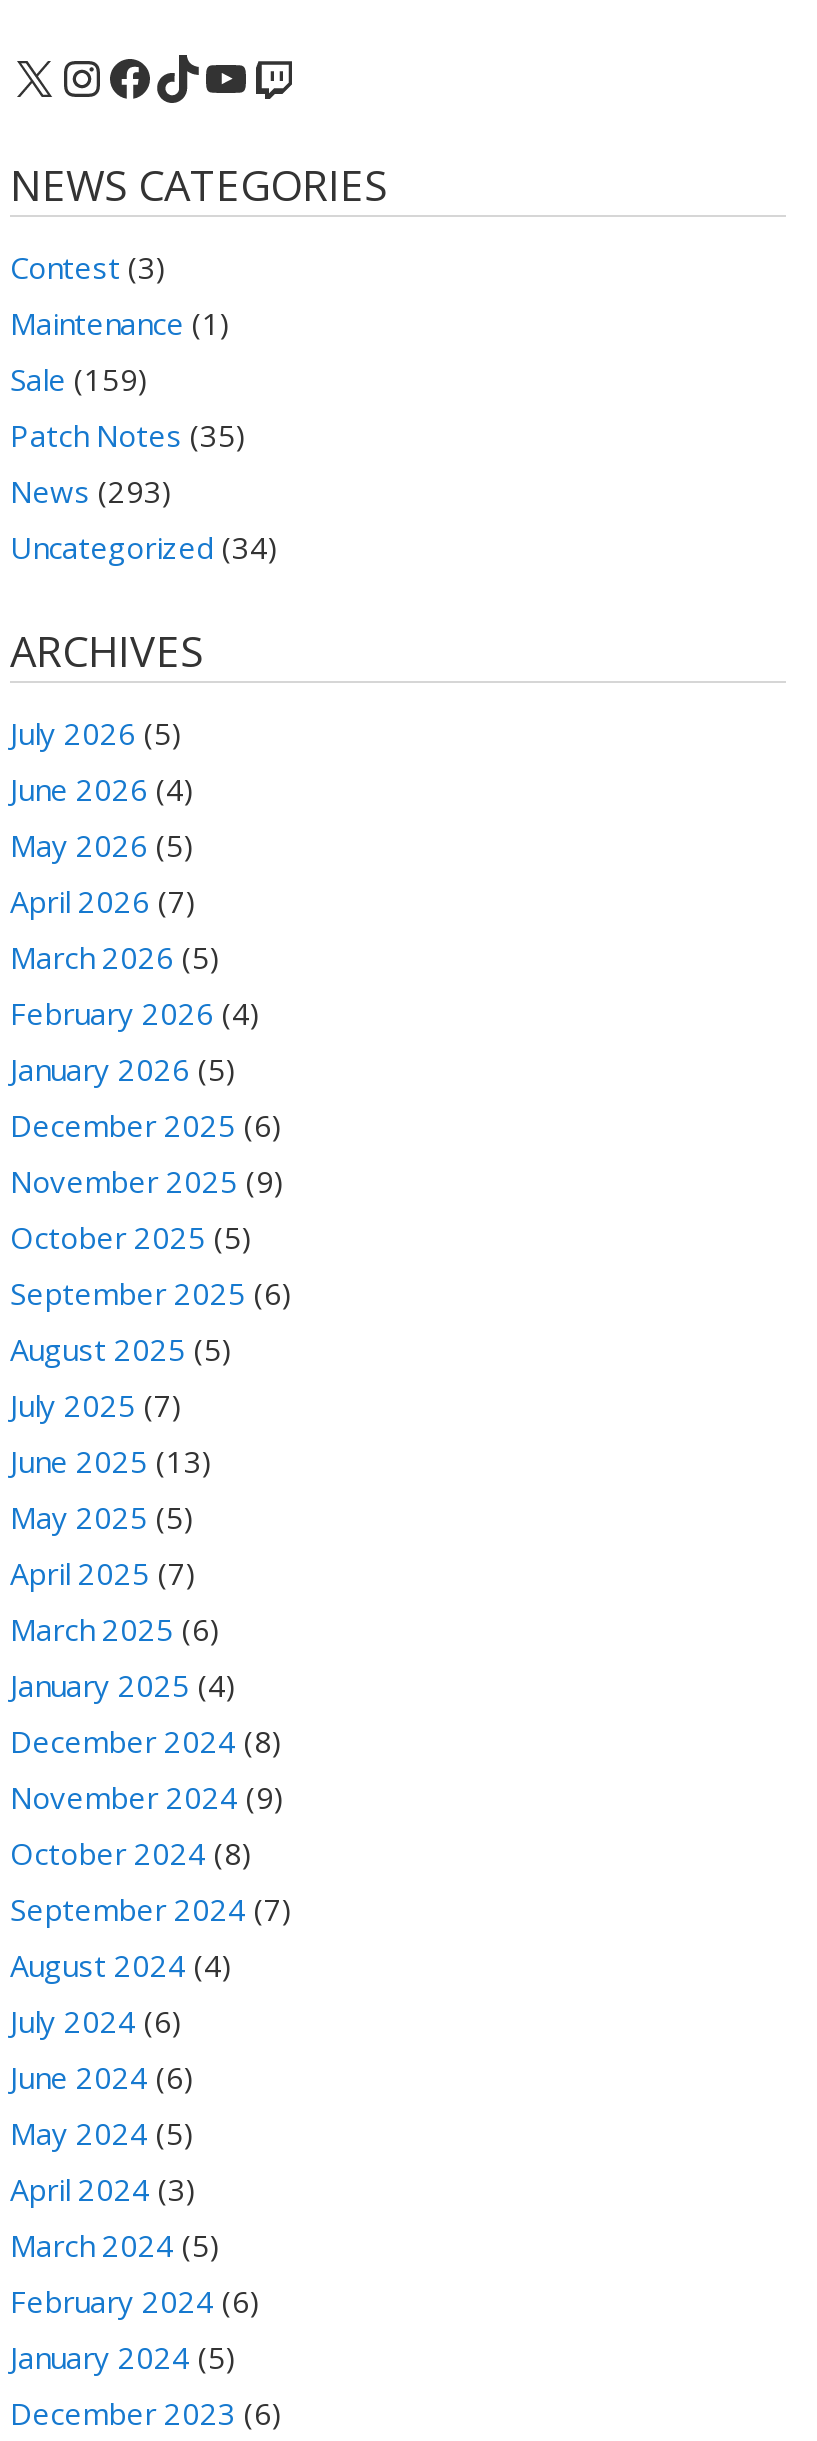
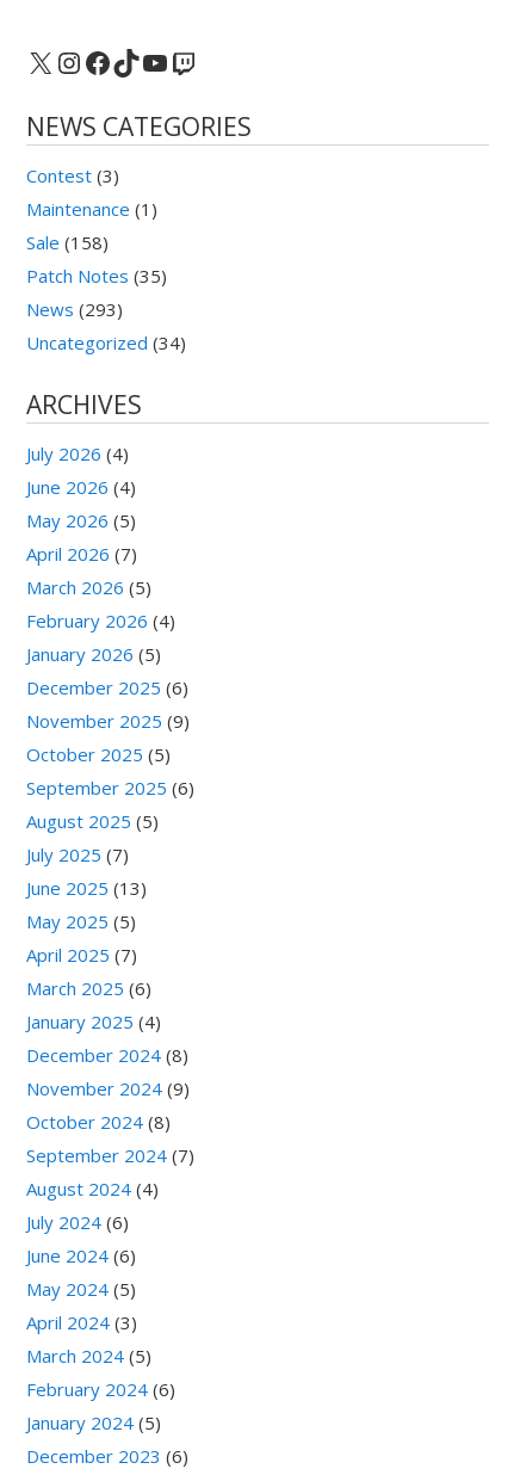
[10,358,148,398] Sale (159) -> [26,230,109,254] Sale (158)
[10,712,182,752] July 2026 (5) -> [26,441,129,465] July 2026 (4)

